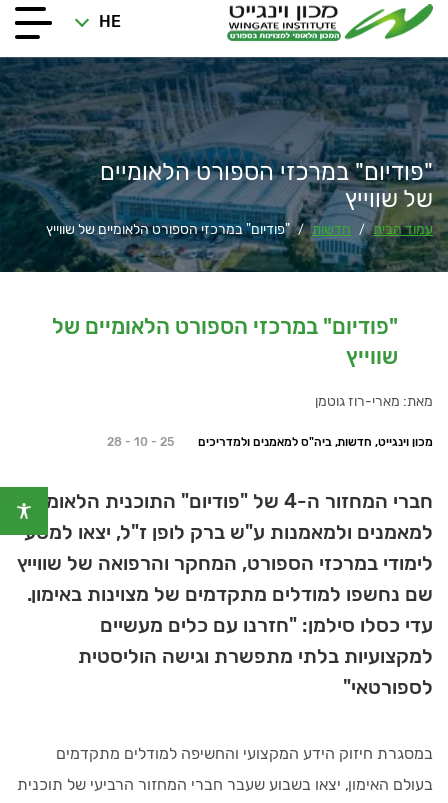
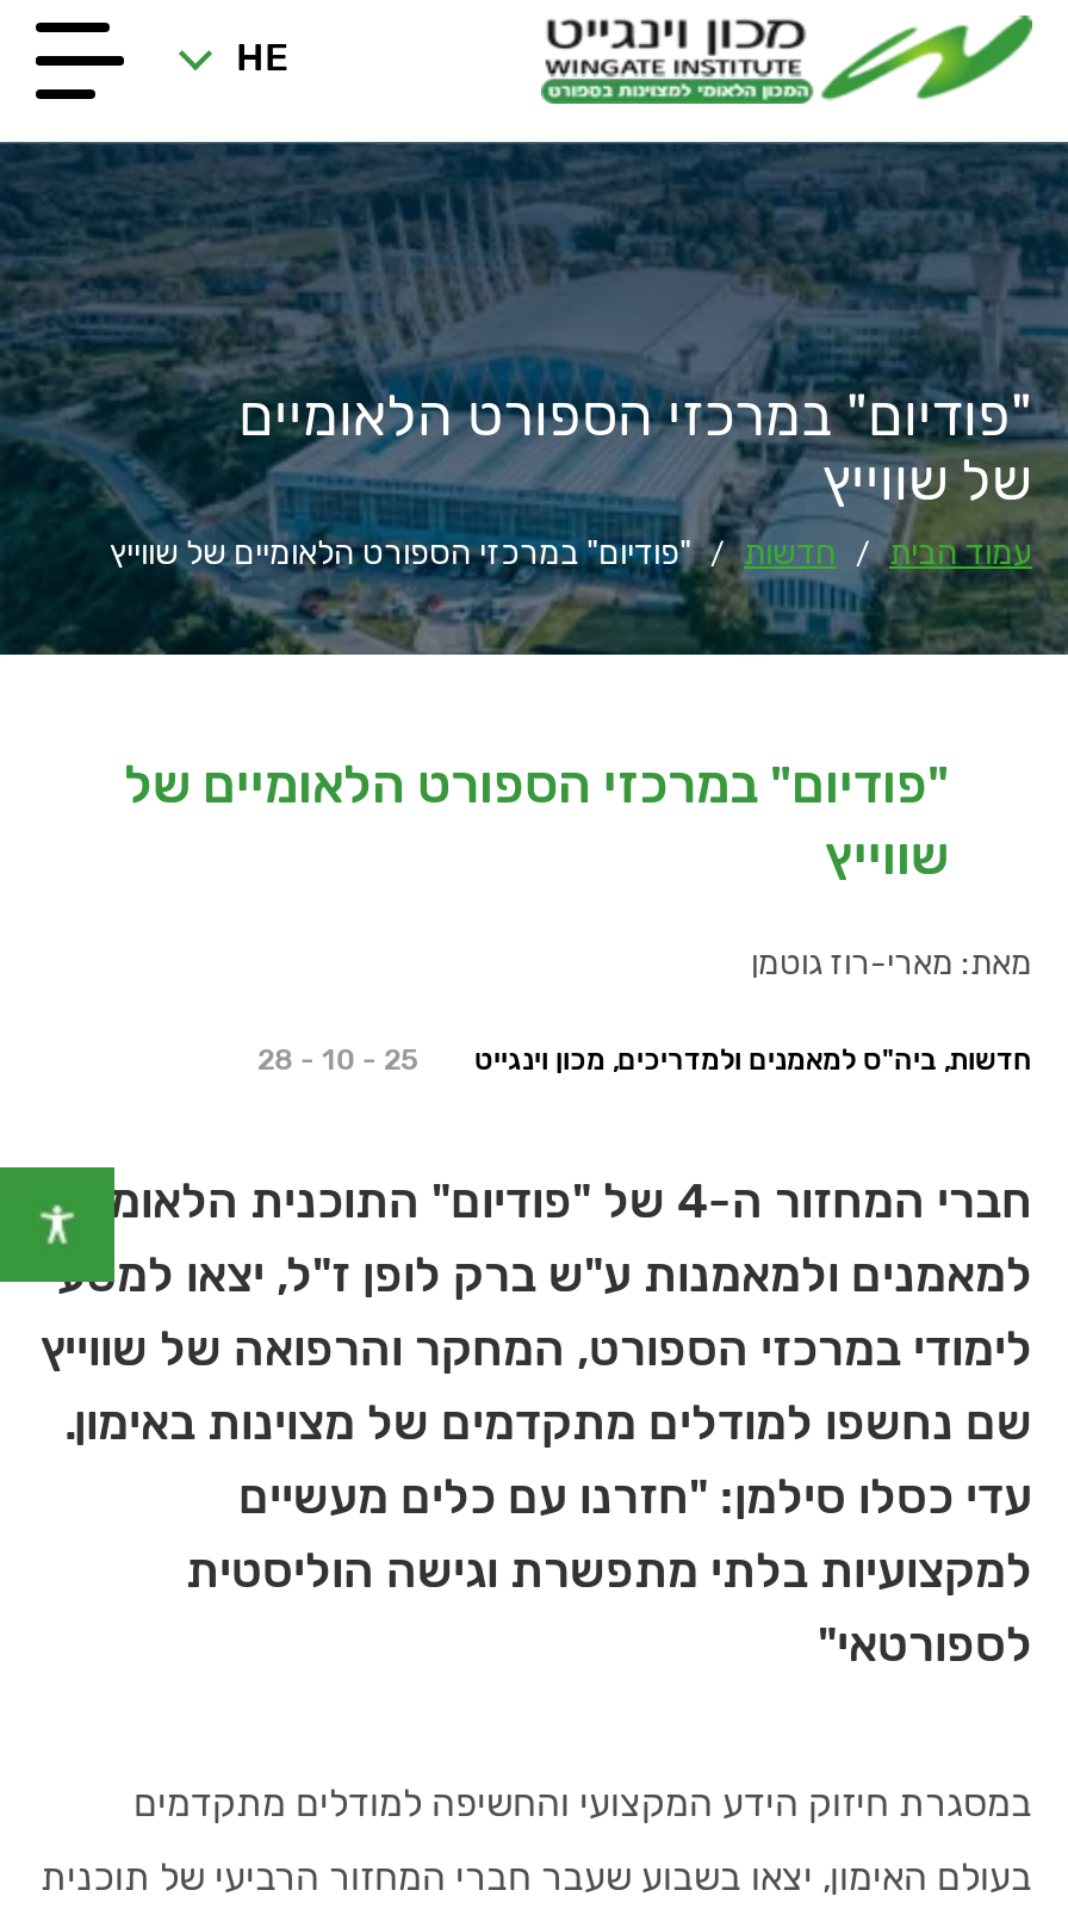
[198,435,433,449] מכון וינגייט, חדשות, ביה"ס למאמנים ולמדריכים -> [474,1043,1032,1077] חדשות, ביה"ס למאמנים ולמדריכים, מכון וינגייט

